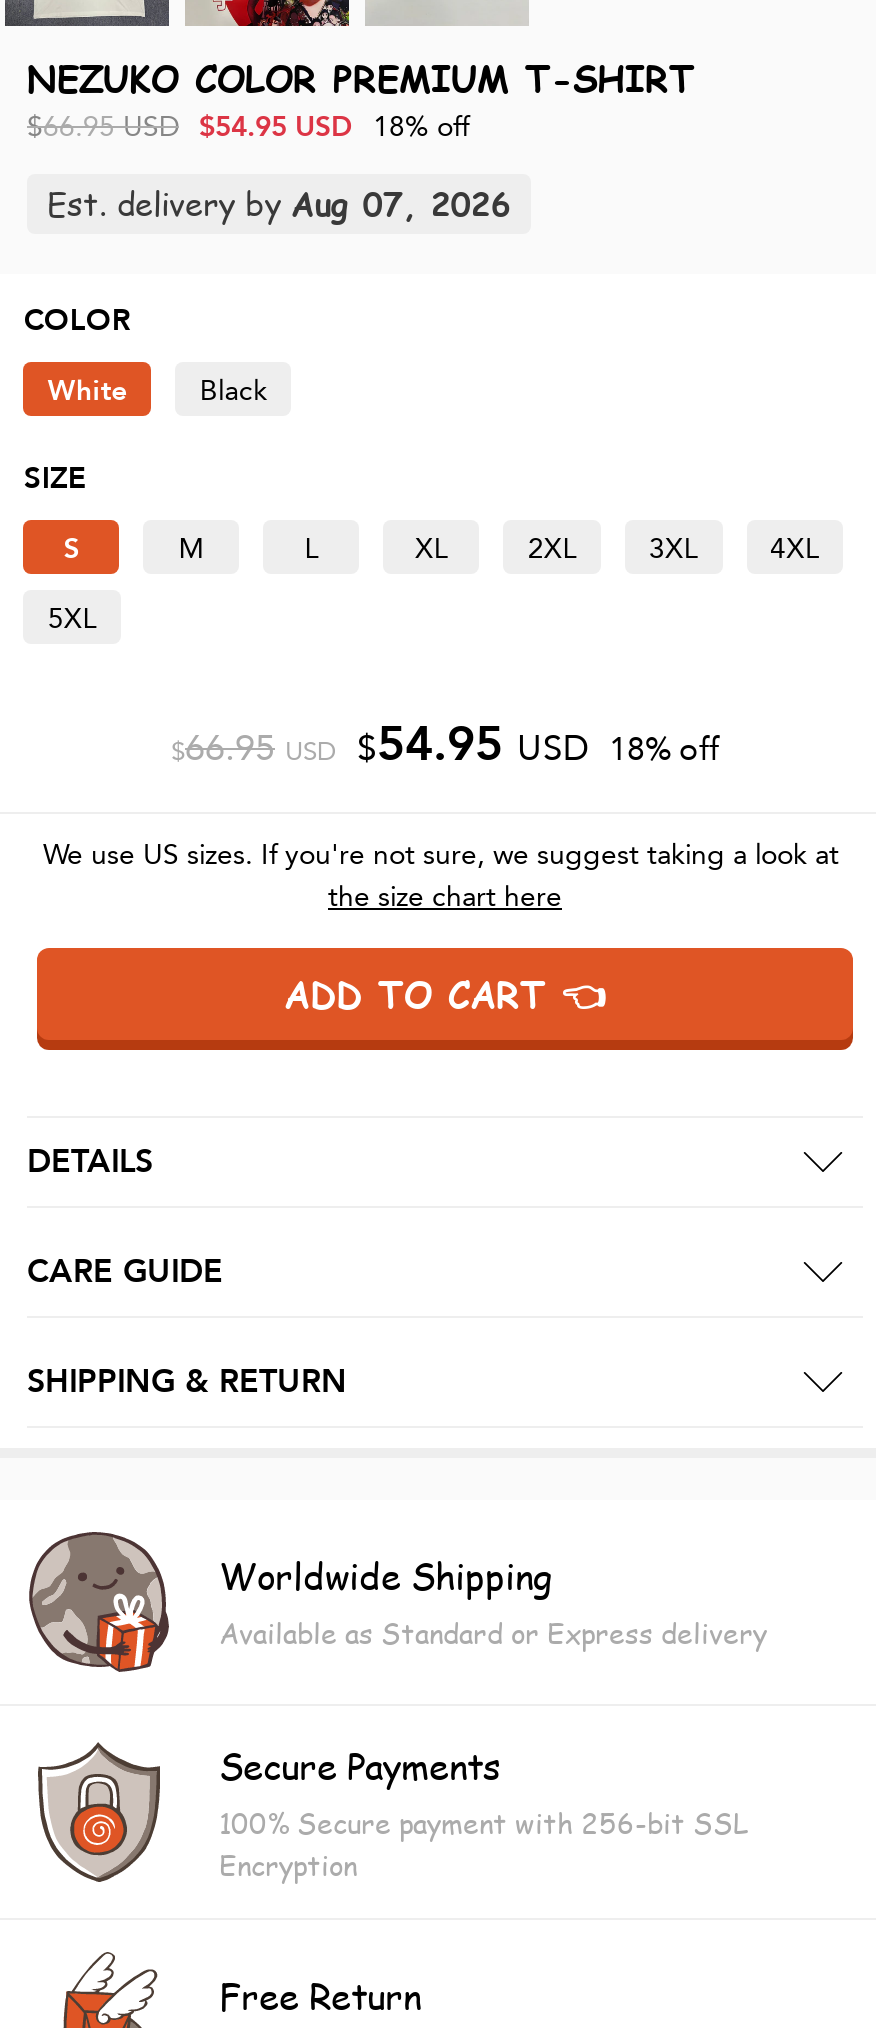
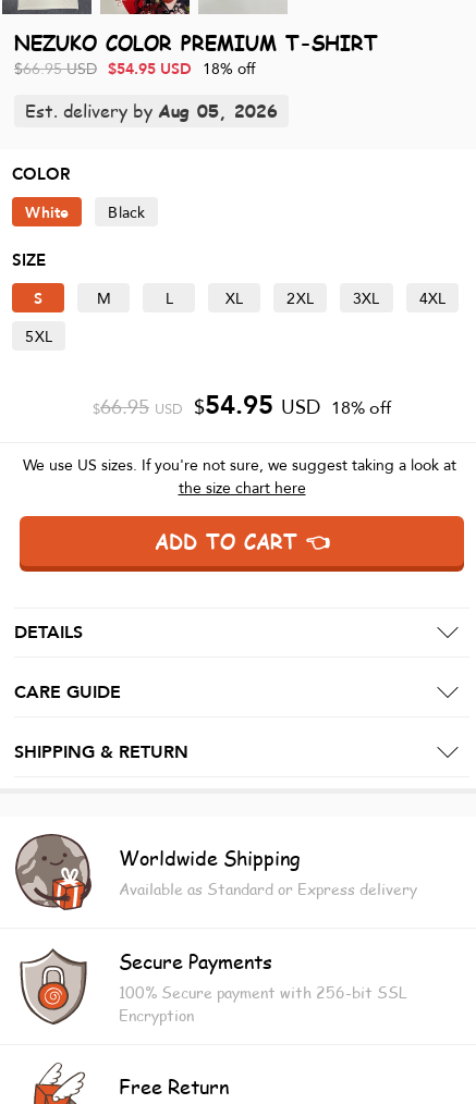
[47,180,511,226] Est. delivery by Aug 07, 2026 -> [25,98,278,123] Est. delivery by Aug 05, 2026

